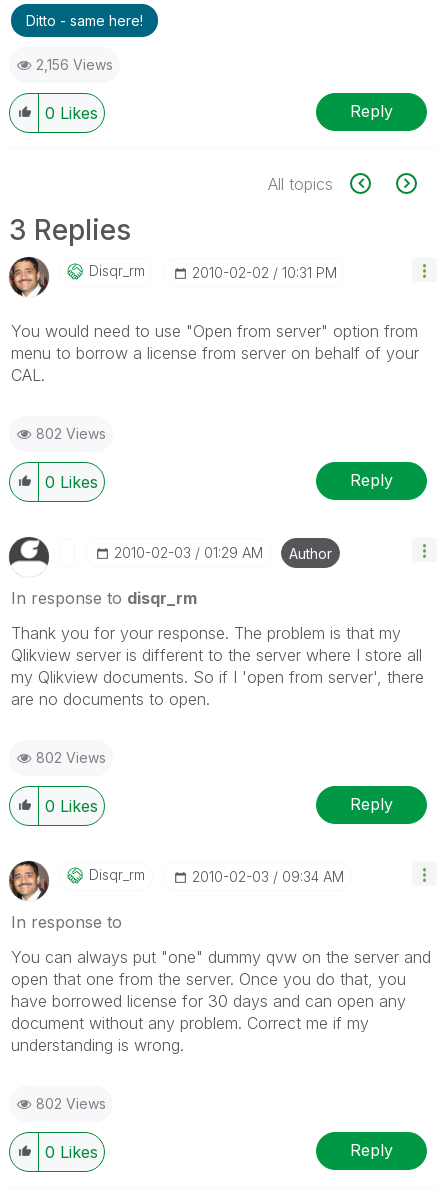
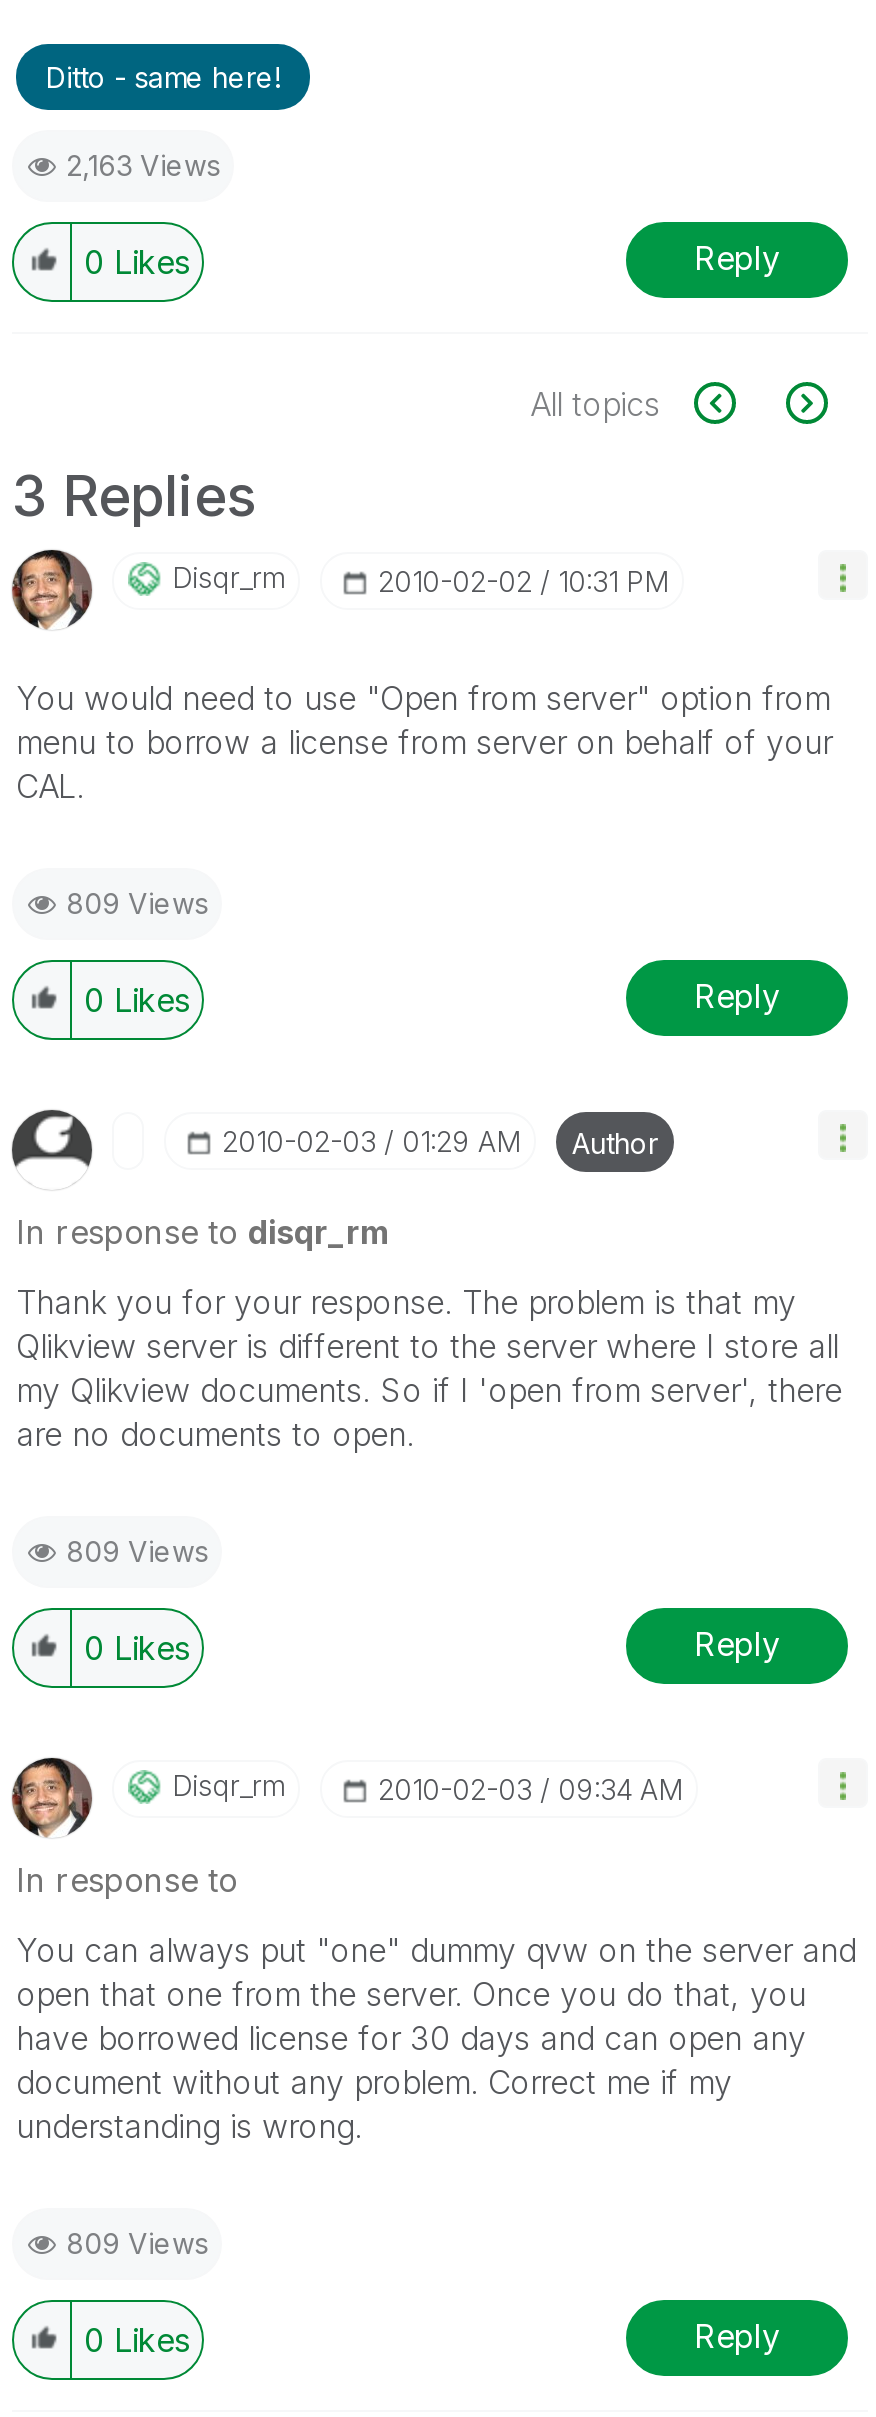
[36,55,113,72] 2,156 Views -> [66,147,220,181] 2,163 Views
[36,424,106,441] 802 Views -> [66,885,208,919] 809 Views
[36,748,106,765] 802 Views -> [66,1533,208,1567] 809 Views
[36,1094,106,1111] 802 Views -> [66,2225,208,2259] 809 Views

